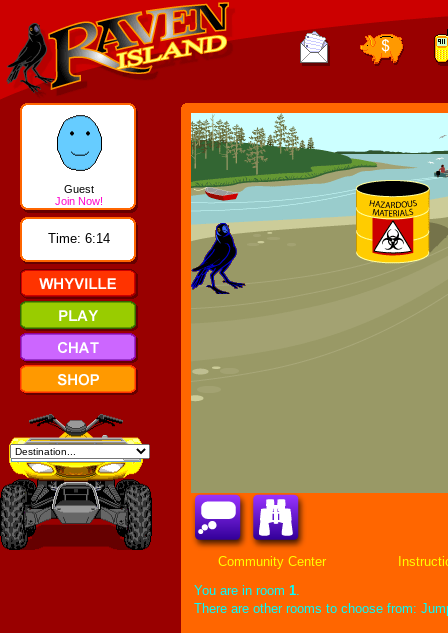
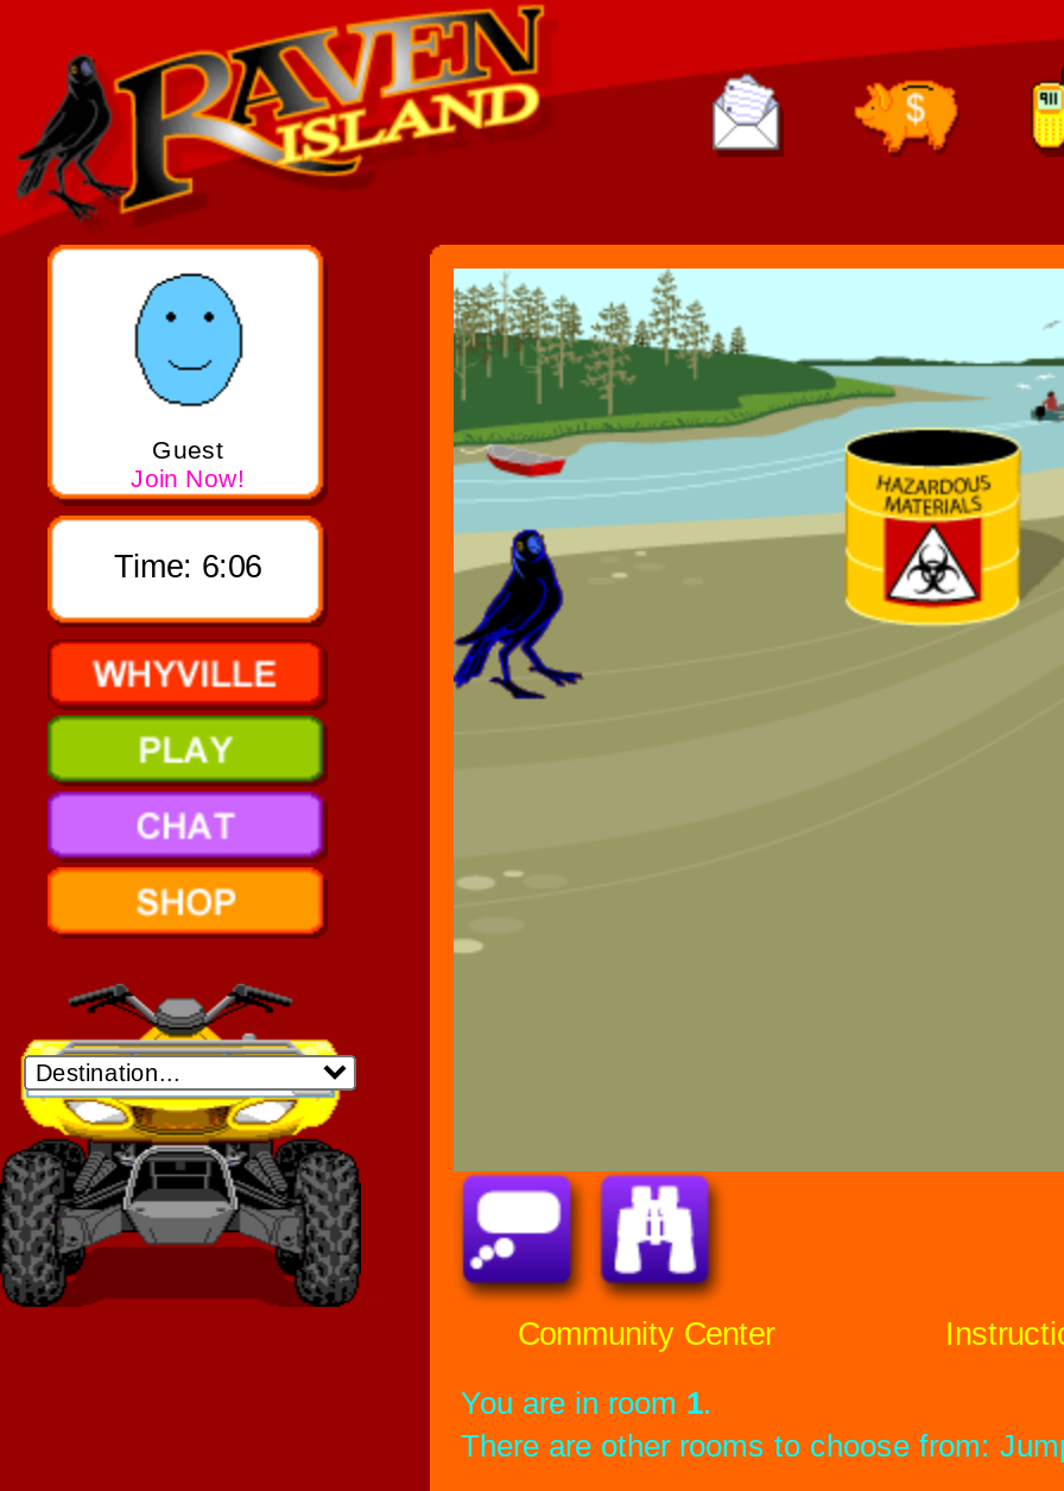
[48,231,110,246] Time: 6:14 -> [114,549,261,585] Time: 6:06

